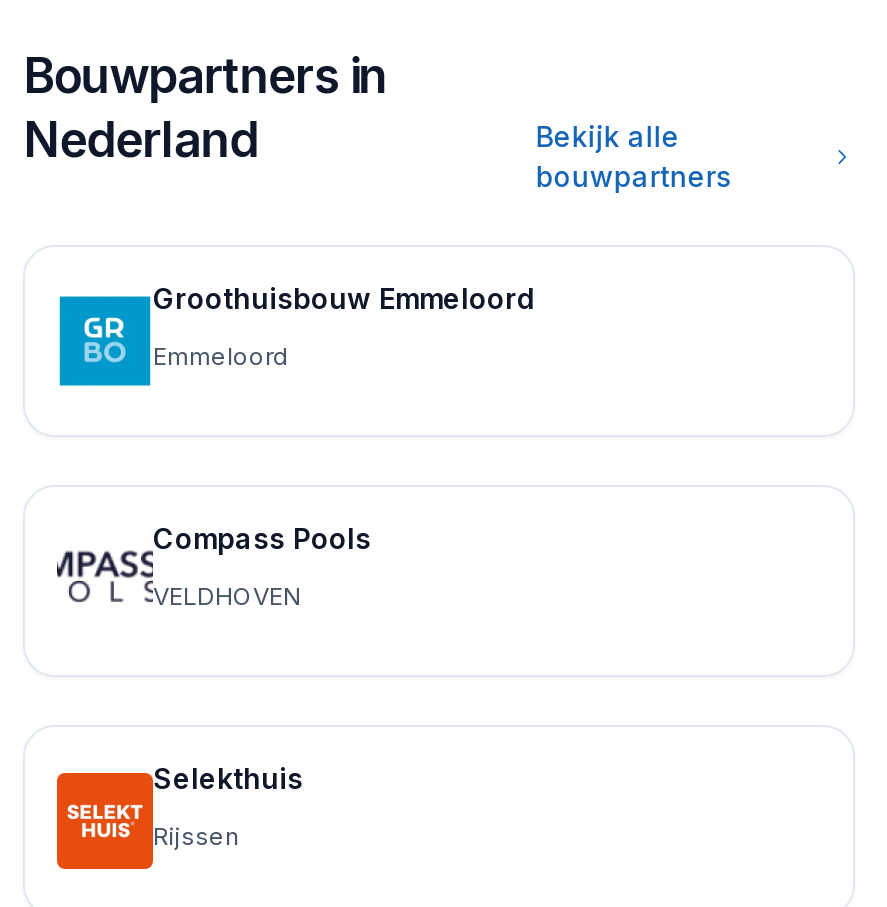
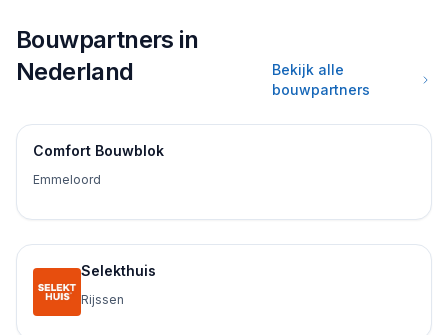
[153,281,535,315] Groothuisbouw Emmeloord -> [33,142,164,159] Comfort Bouwblok
[153,521,371,611] Compass Pools | VELDHOVEN -> none

